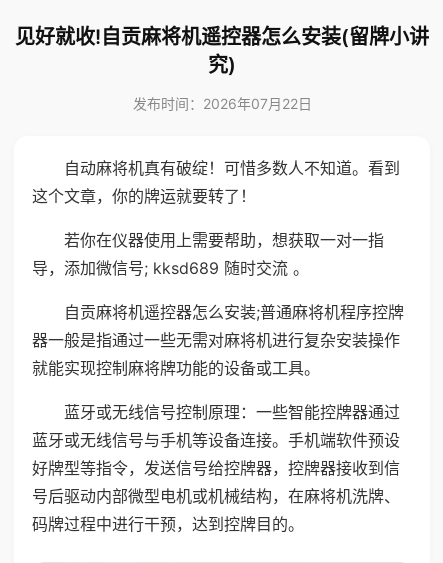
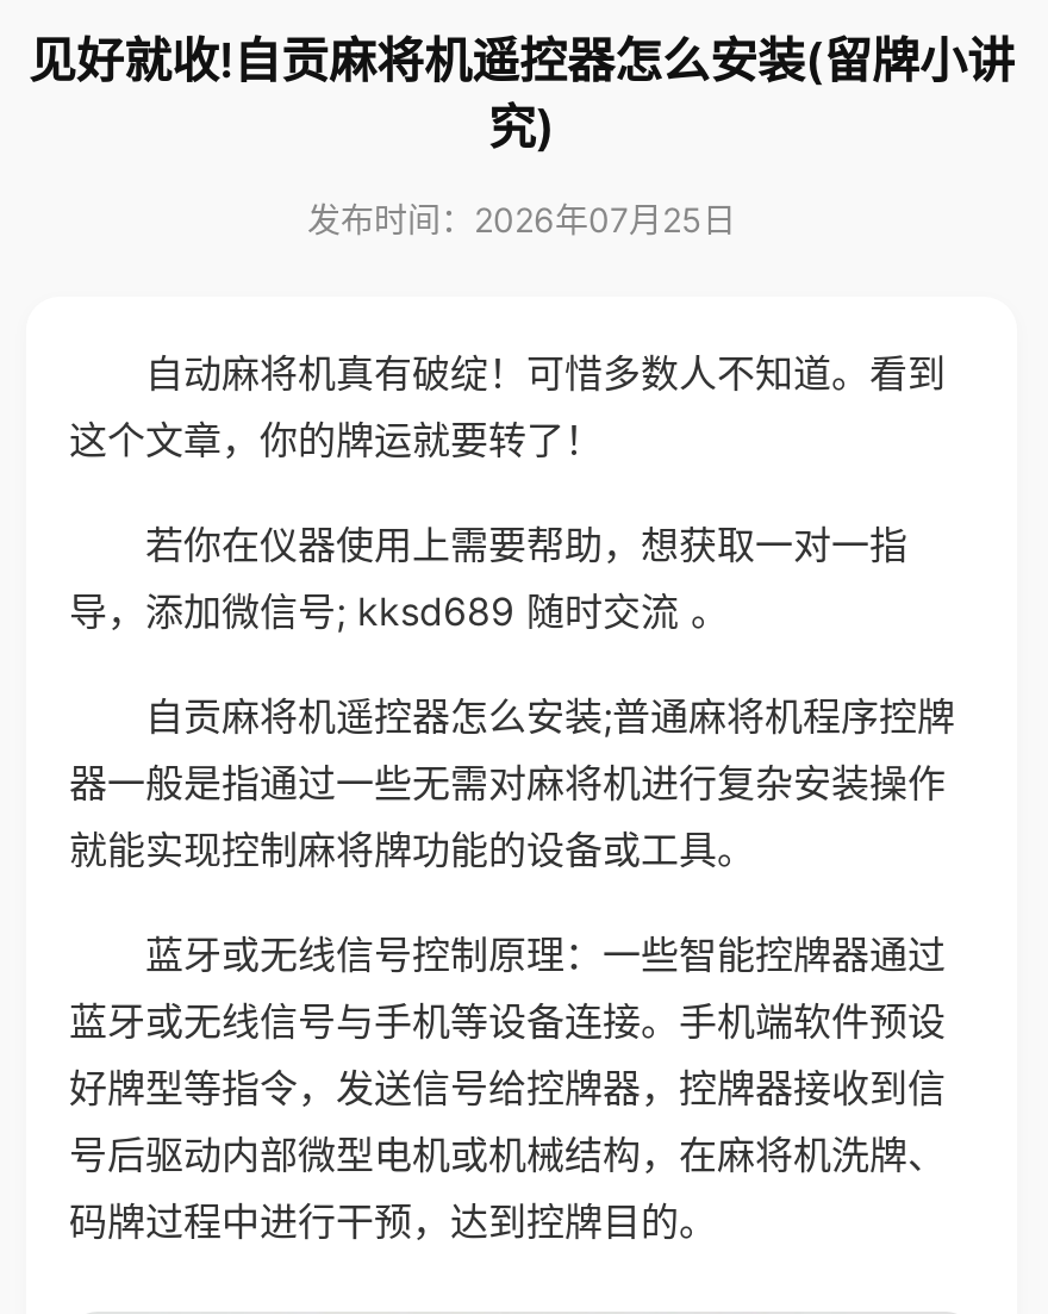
[132,95,311,112] 发布时间：2026年07月22日 -> [307,199,736,239] 发布时间：2026年07月25日

